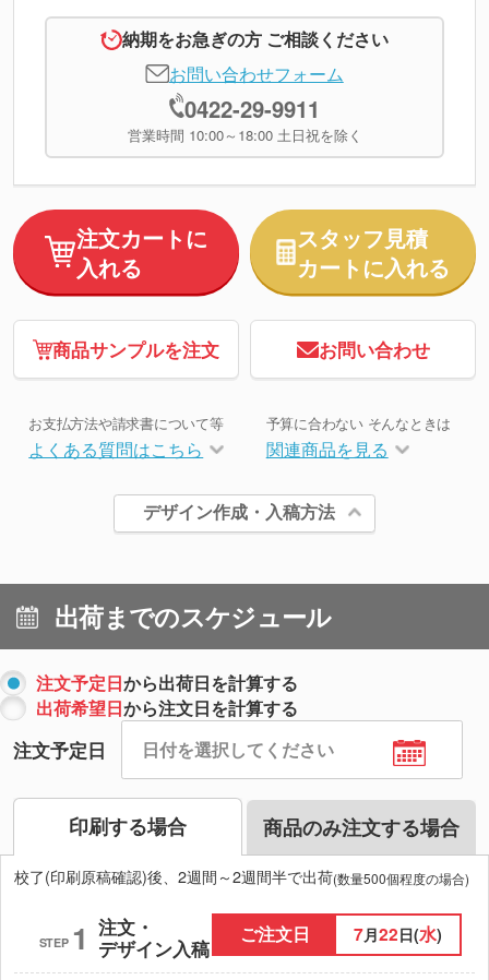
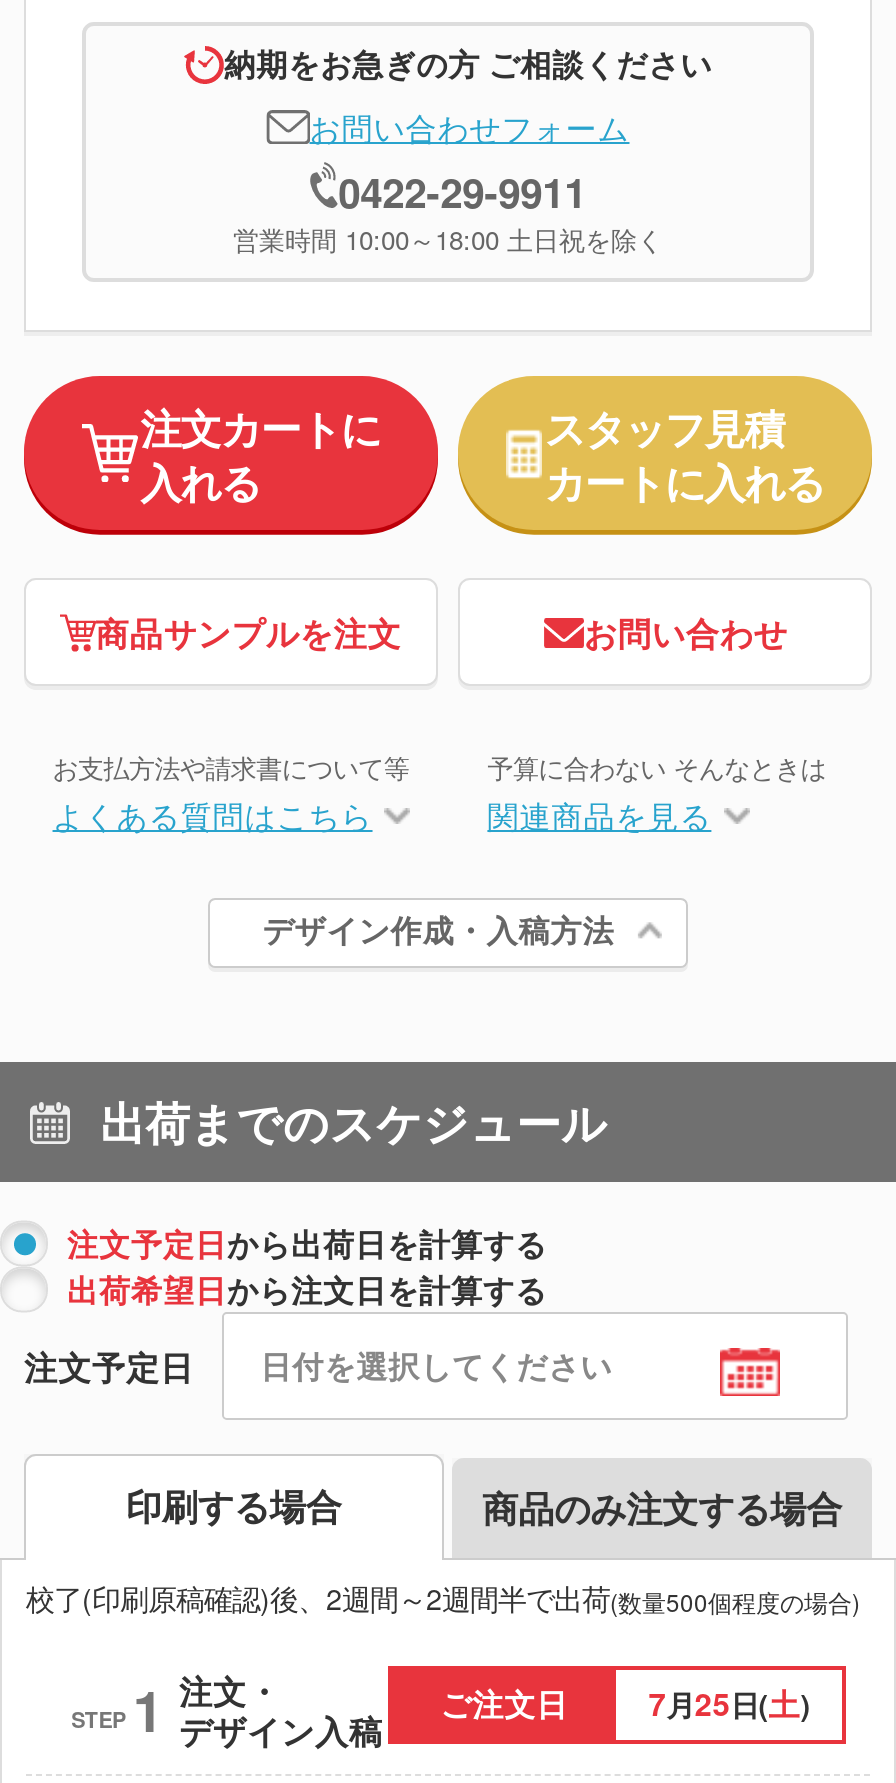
[240,922,442,946] ご注文日 7月22日(水) -> [440,1682,811,1726] ご注文日 7月25日(土)

